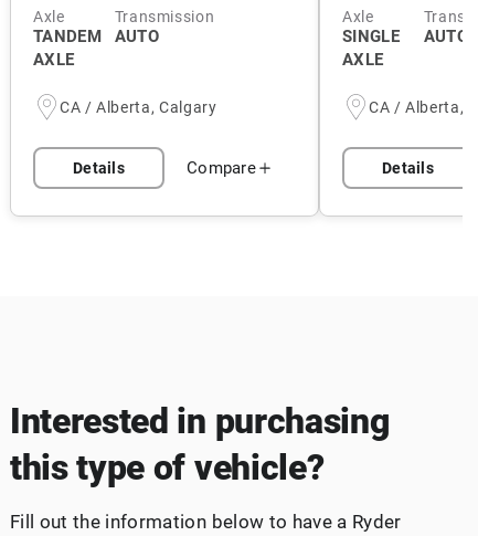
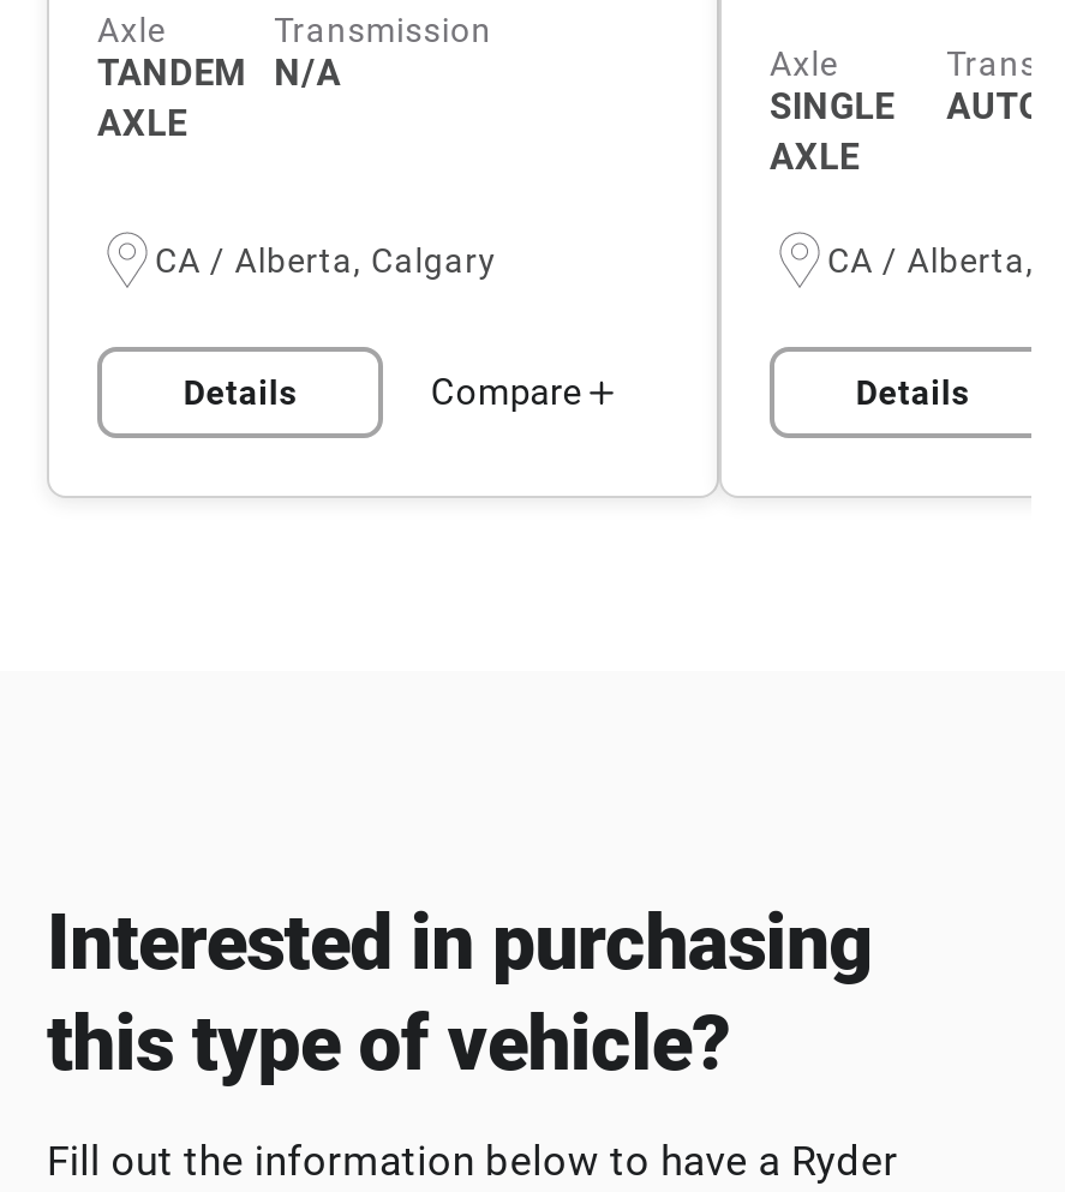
[114,27,159,47] AUTO -> [274,52,341,95] N/A

